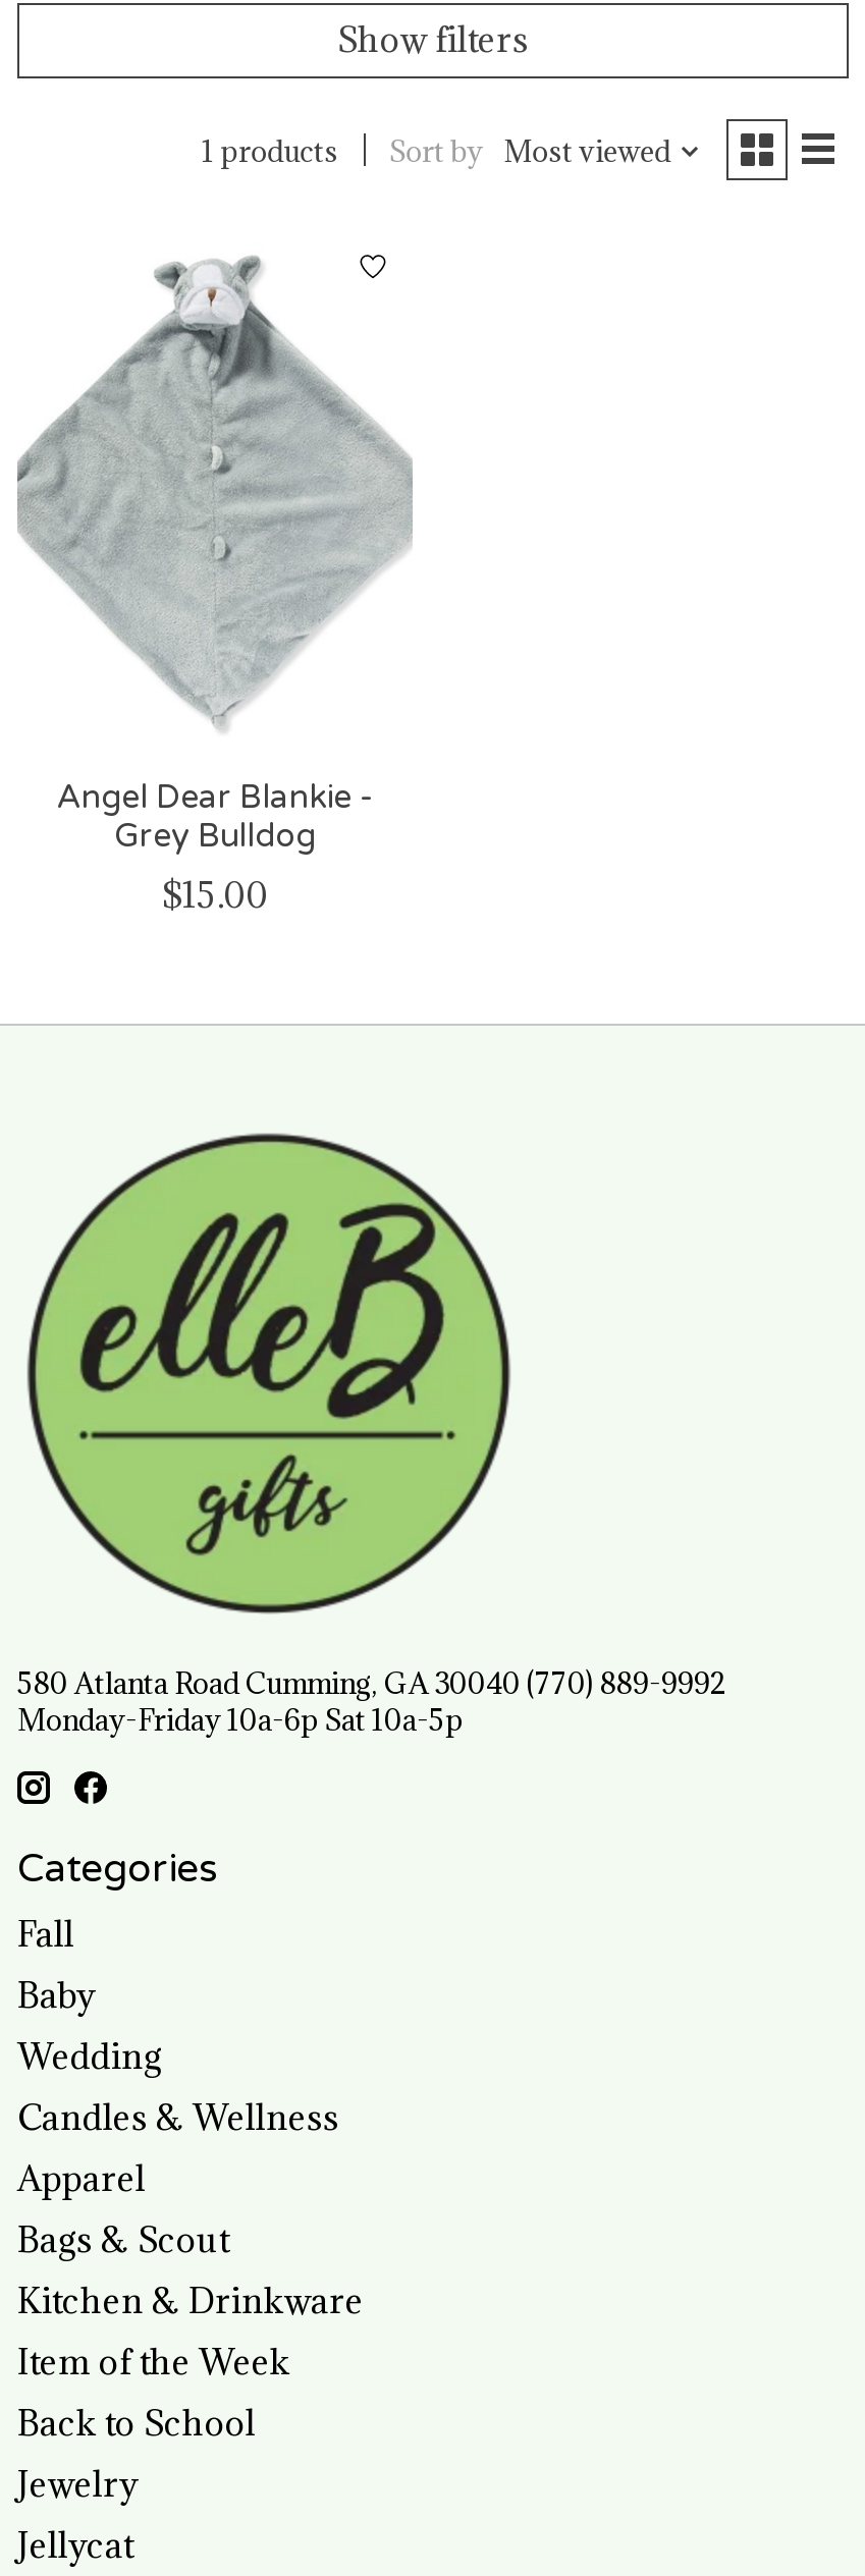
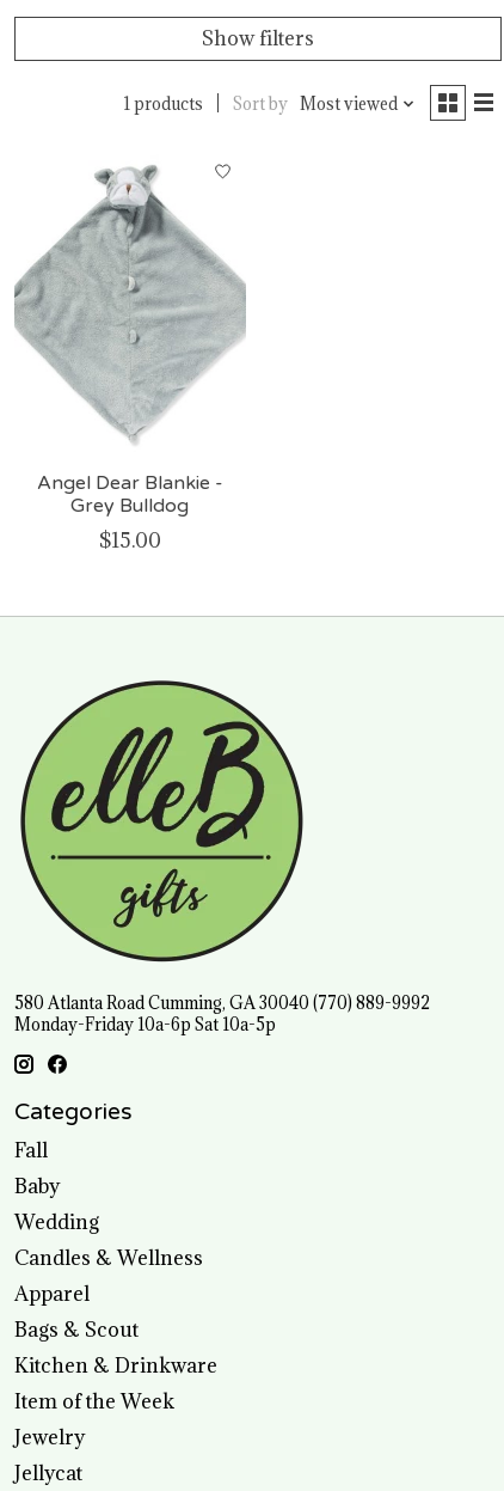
[17,2400,256,2445] Back to School -> none

